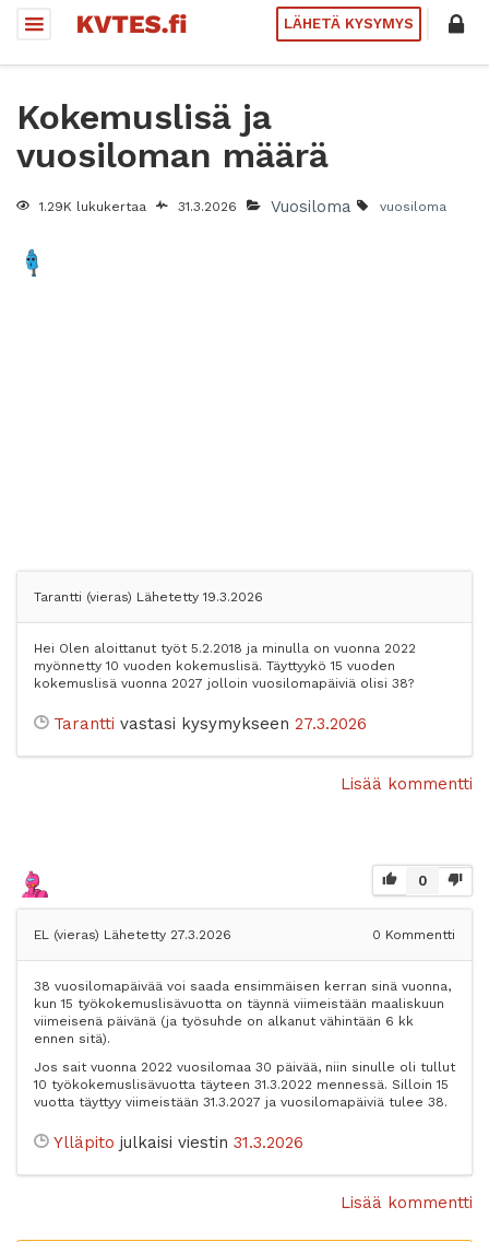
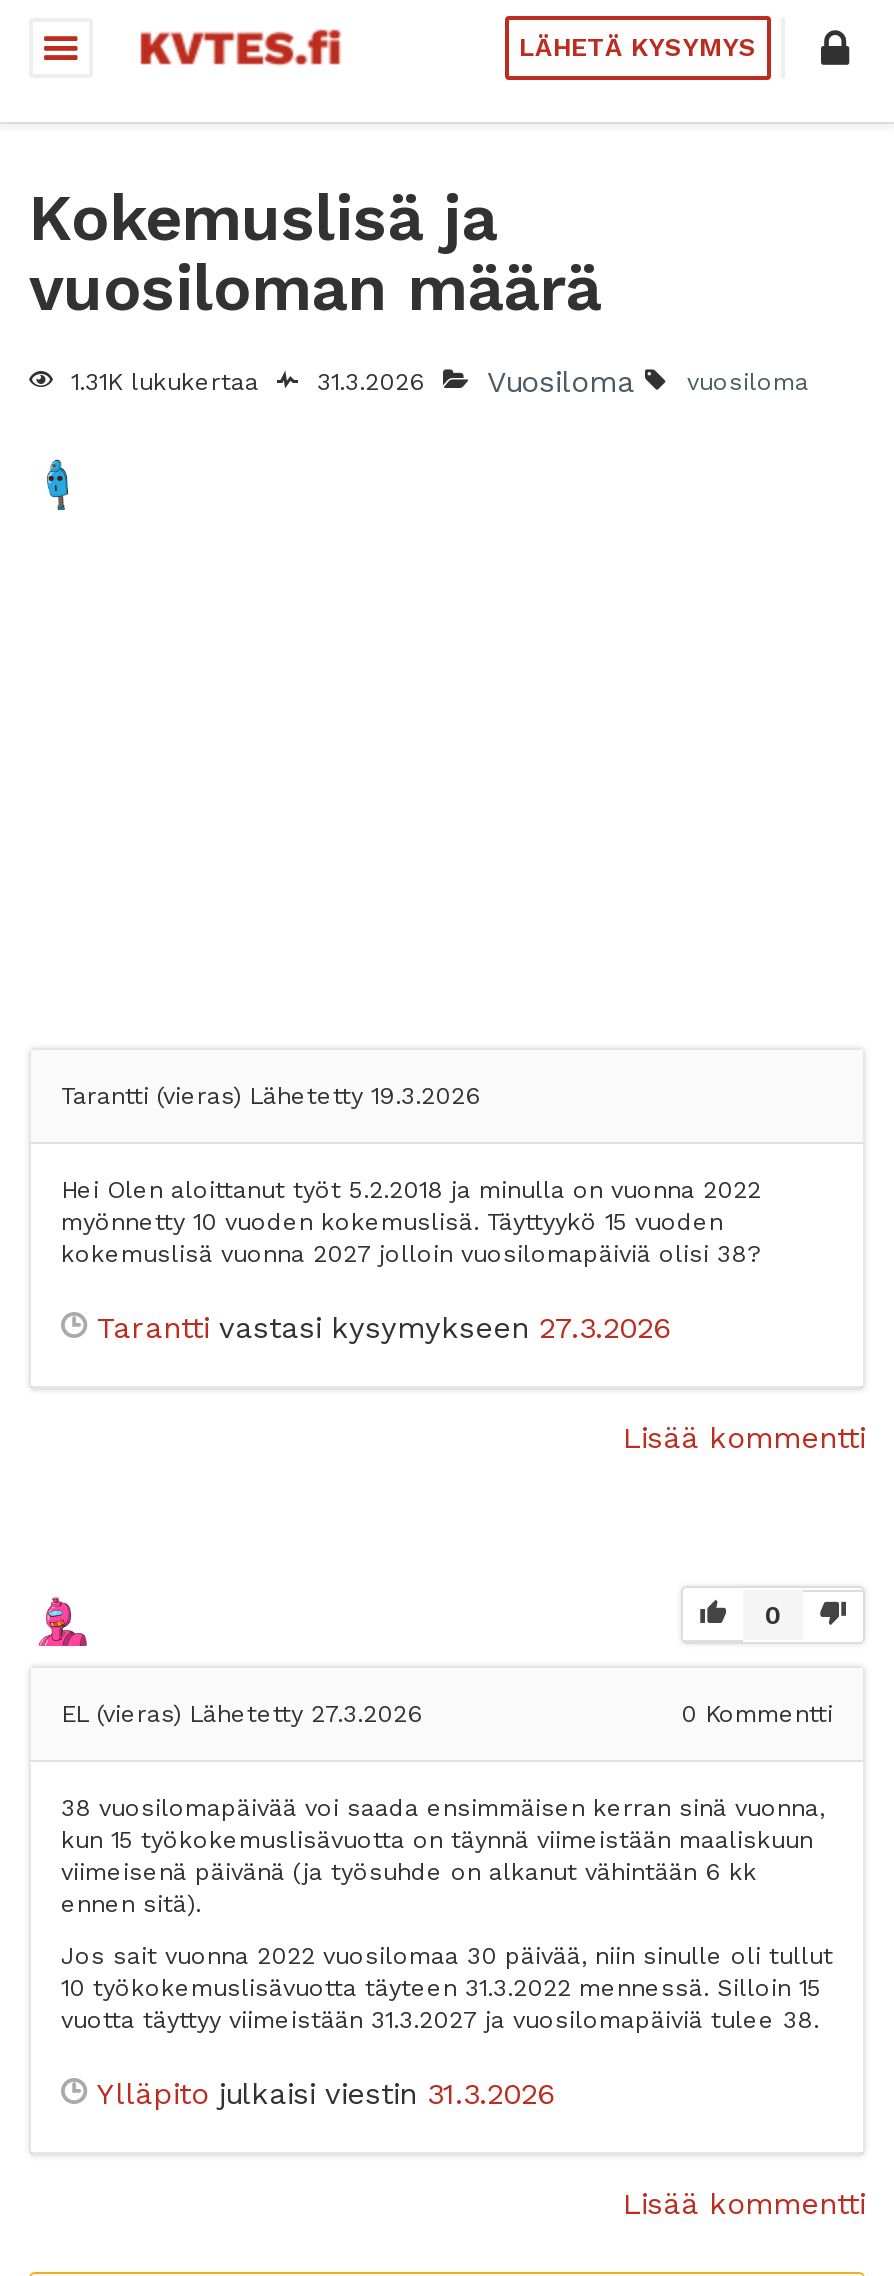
[39,199,146,214] 1.29K lukukertaa -> [71,368,259,396] 1.31K lukukertaa

